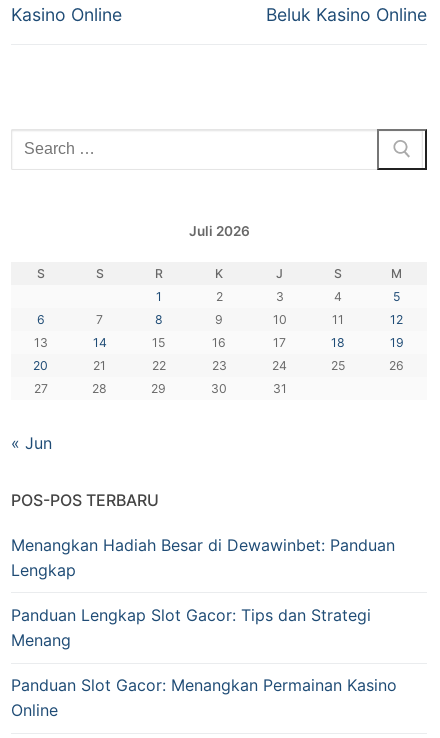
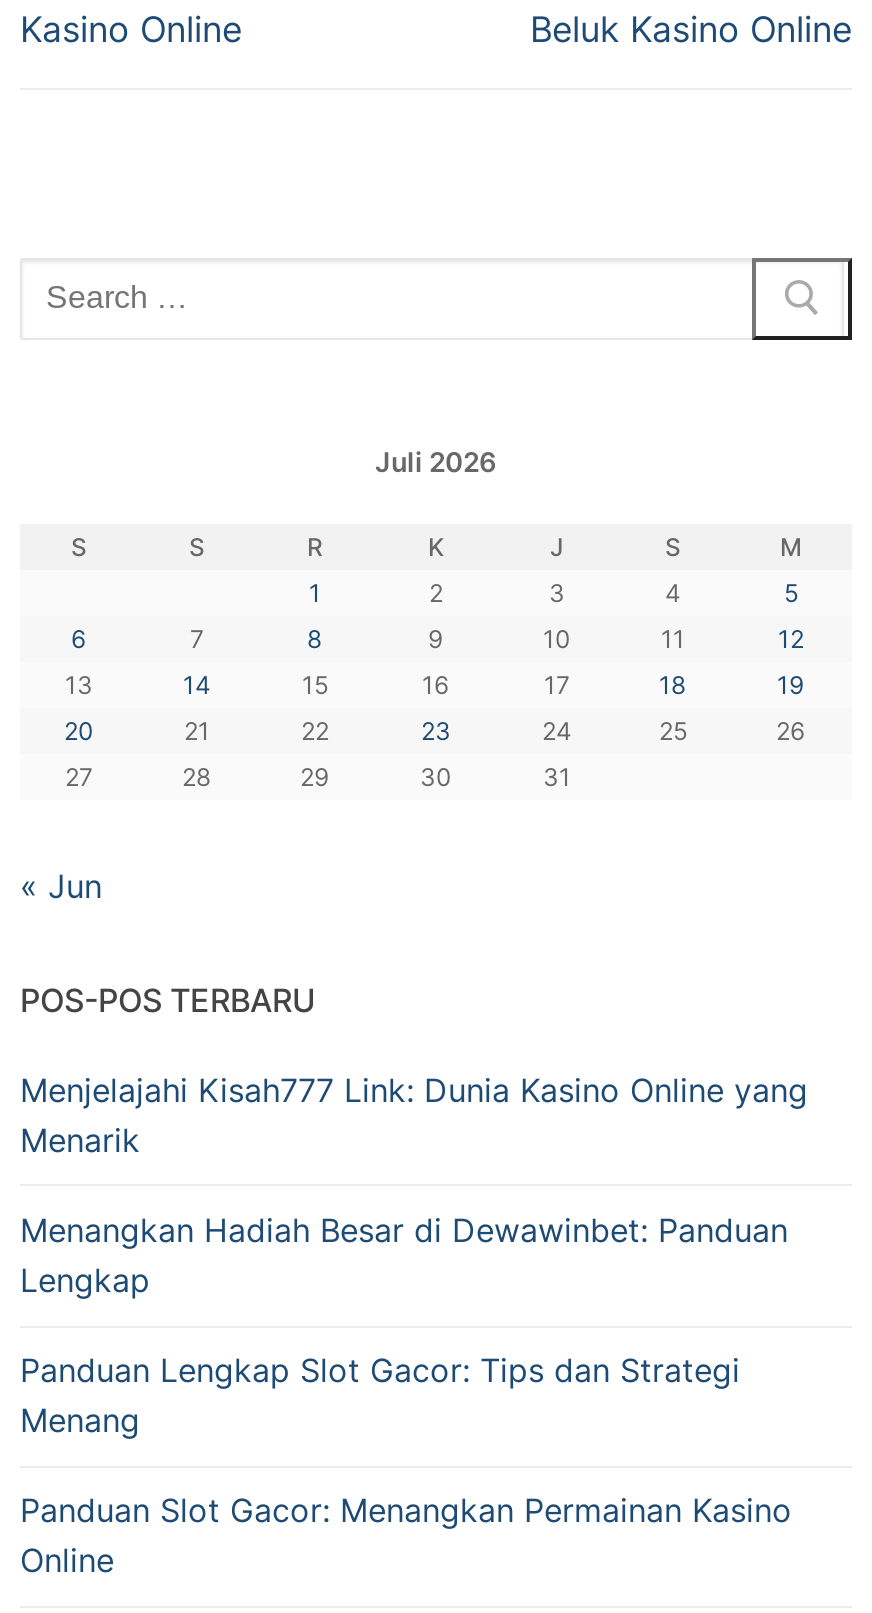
none -> [20,1070,808,1160] Menjelajahi Kisah777 Link: Dunia Kasino Online yang | Menarik

